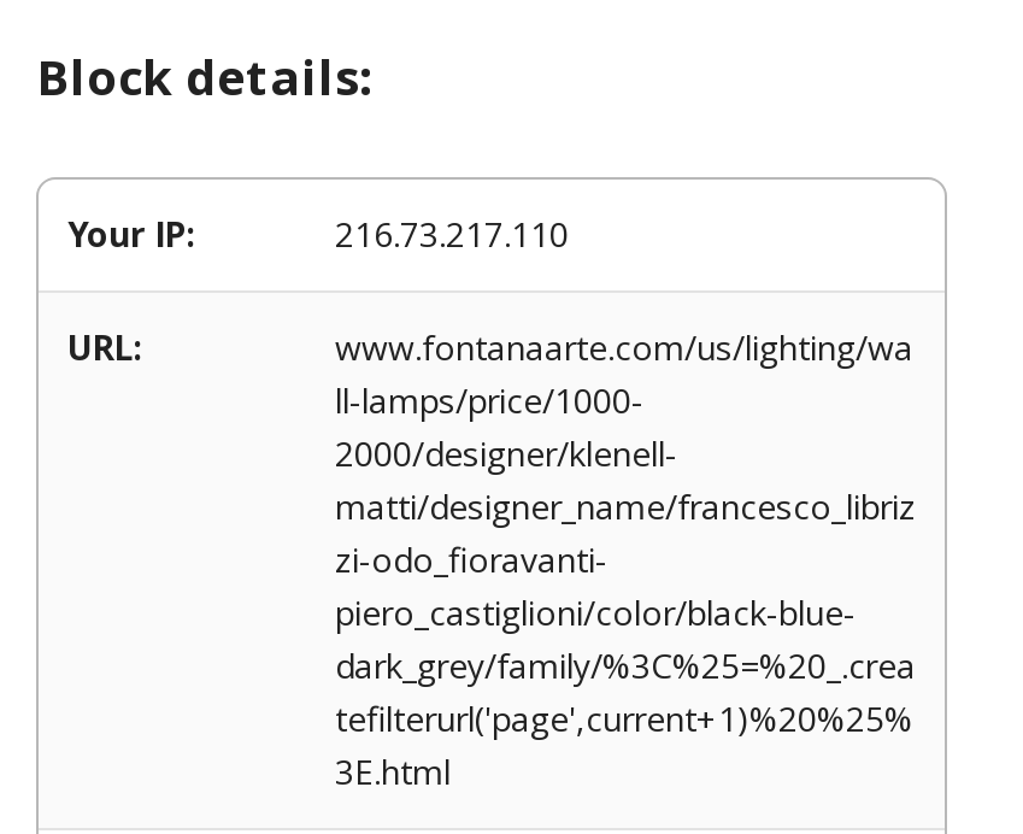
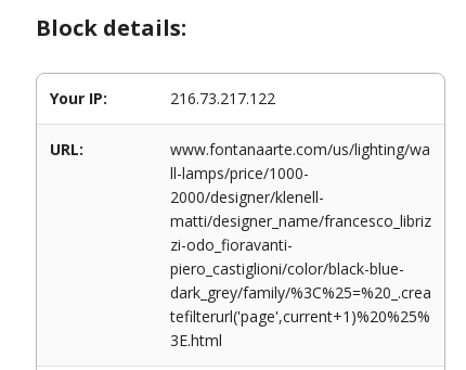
[335,211,569,257] 216.73.217.110 -> [170,88,275,109] 216.73.217.122

